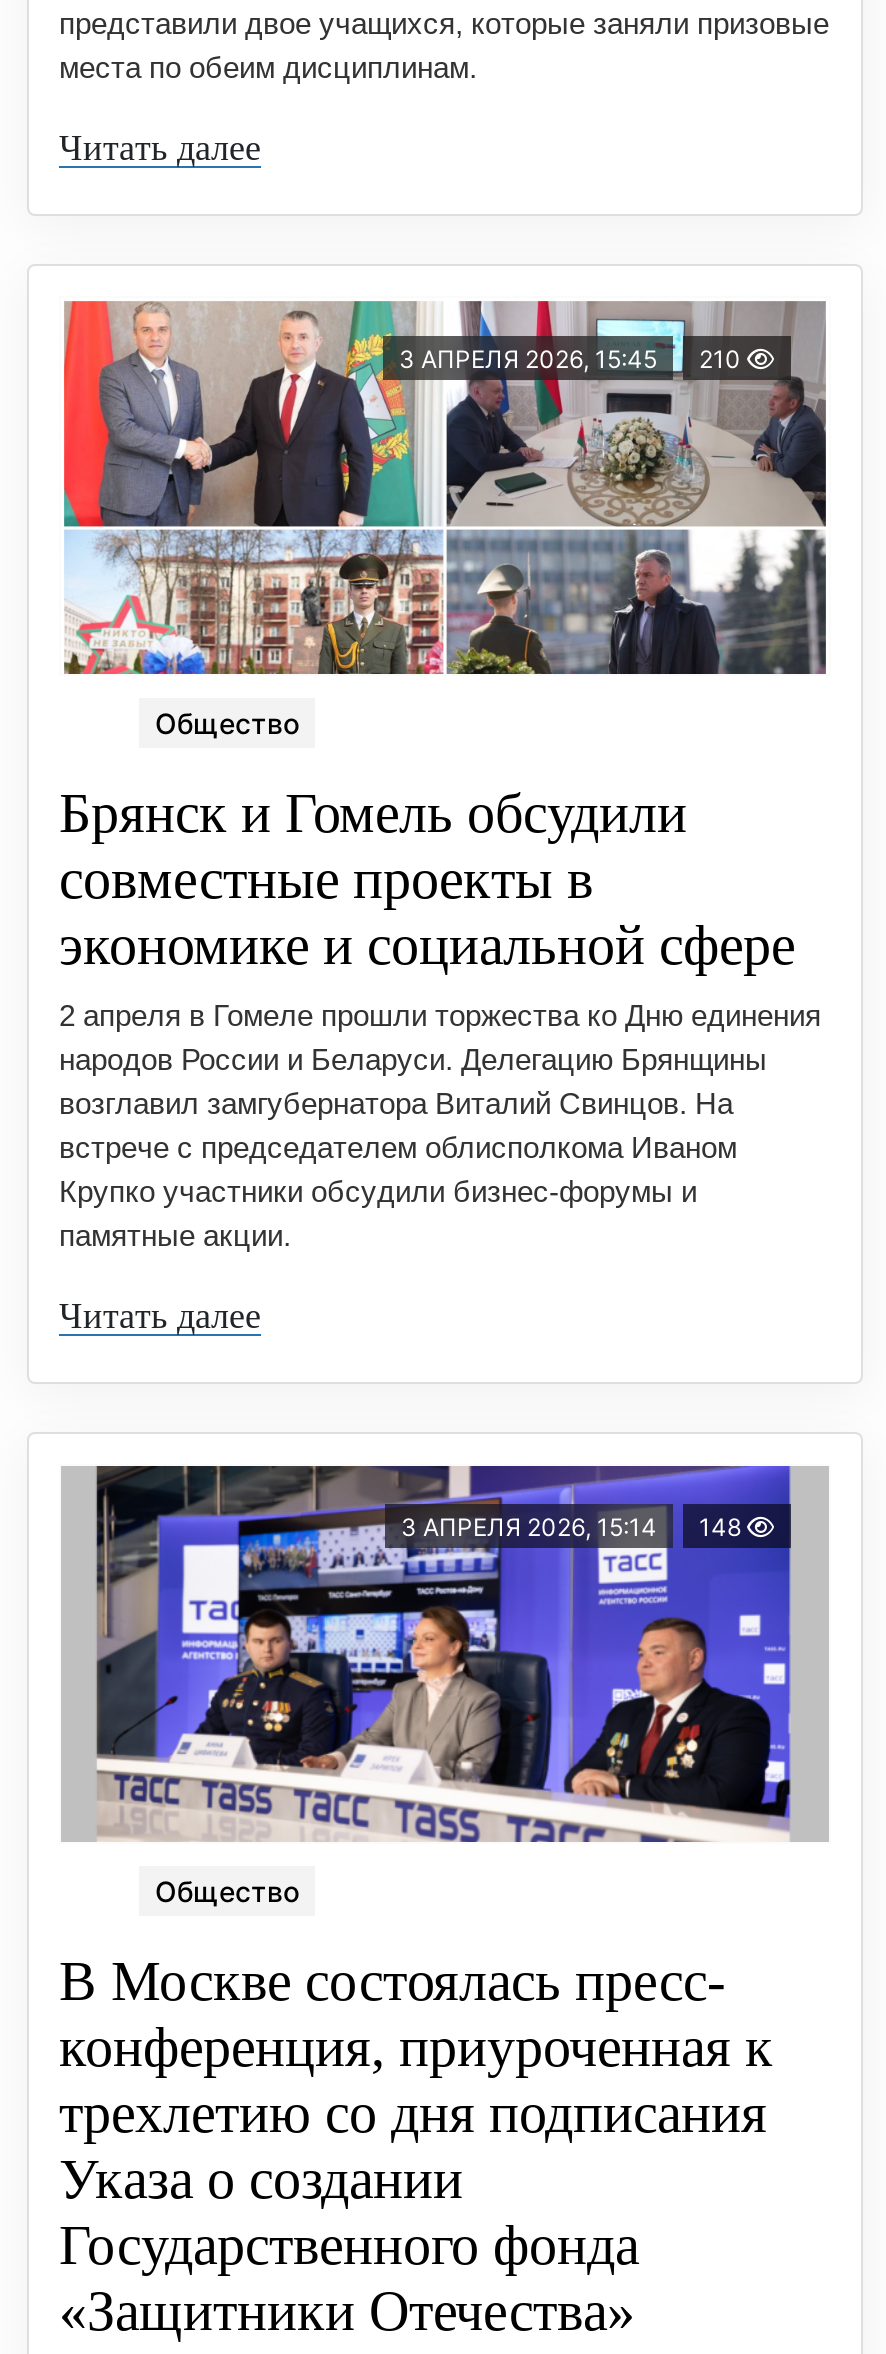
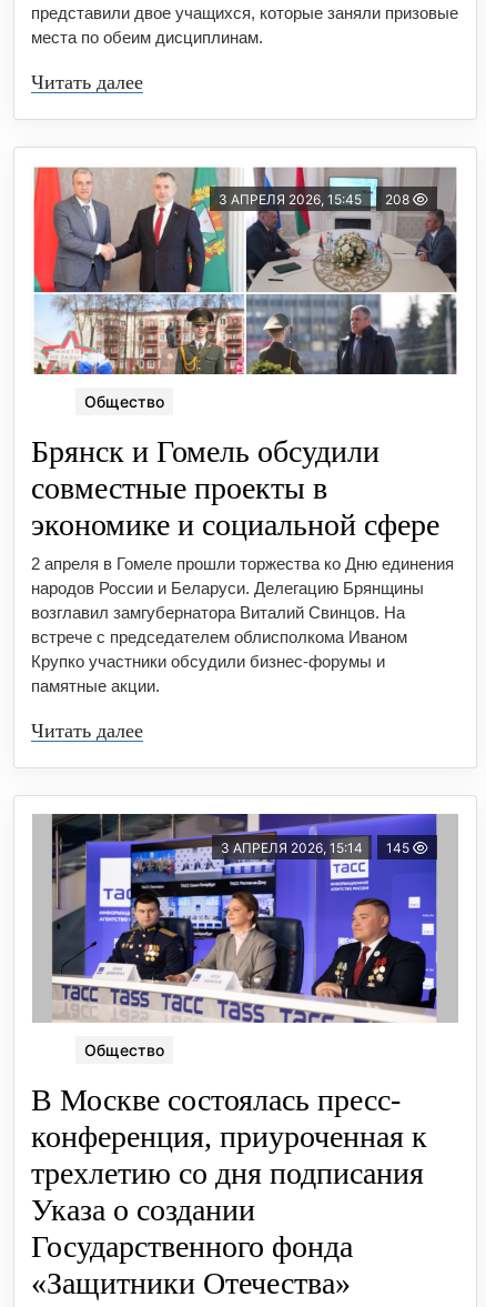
[399,343,747,373] 3 АПРЕЛЯ 2026, 15:45 210 -> [219,191,413,207] 3 АПРЕЛЯ 2026, 15:45 208
[401,1512,747,1542] 3 АПРЕЛЯ 2026, 15:14 148 -> [221,839,413,856] 3 АПРЕЛЯ 2026, 15:14 145

